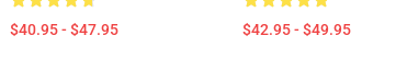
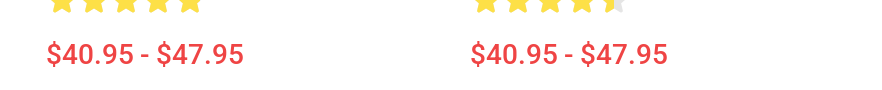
[242,21,351,38] $42.95 - $49.95 -> [470,38,668,70] $40.95 - $47.95

